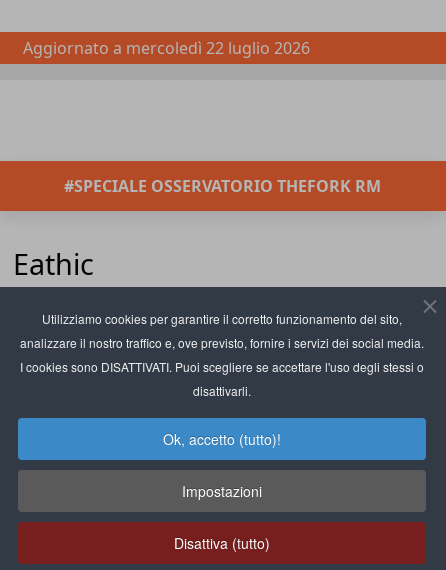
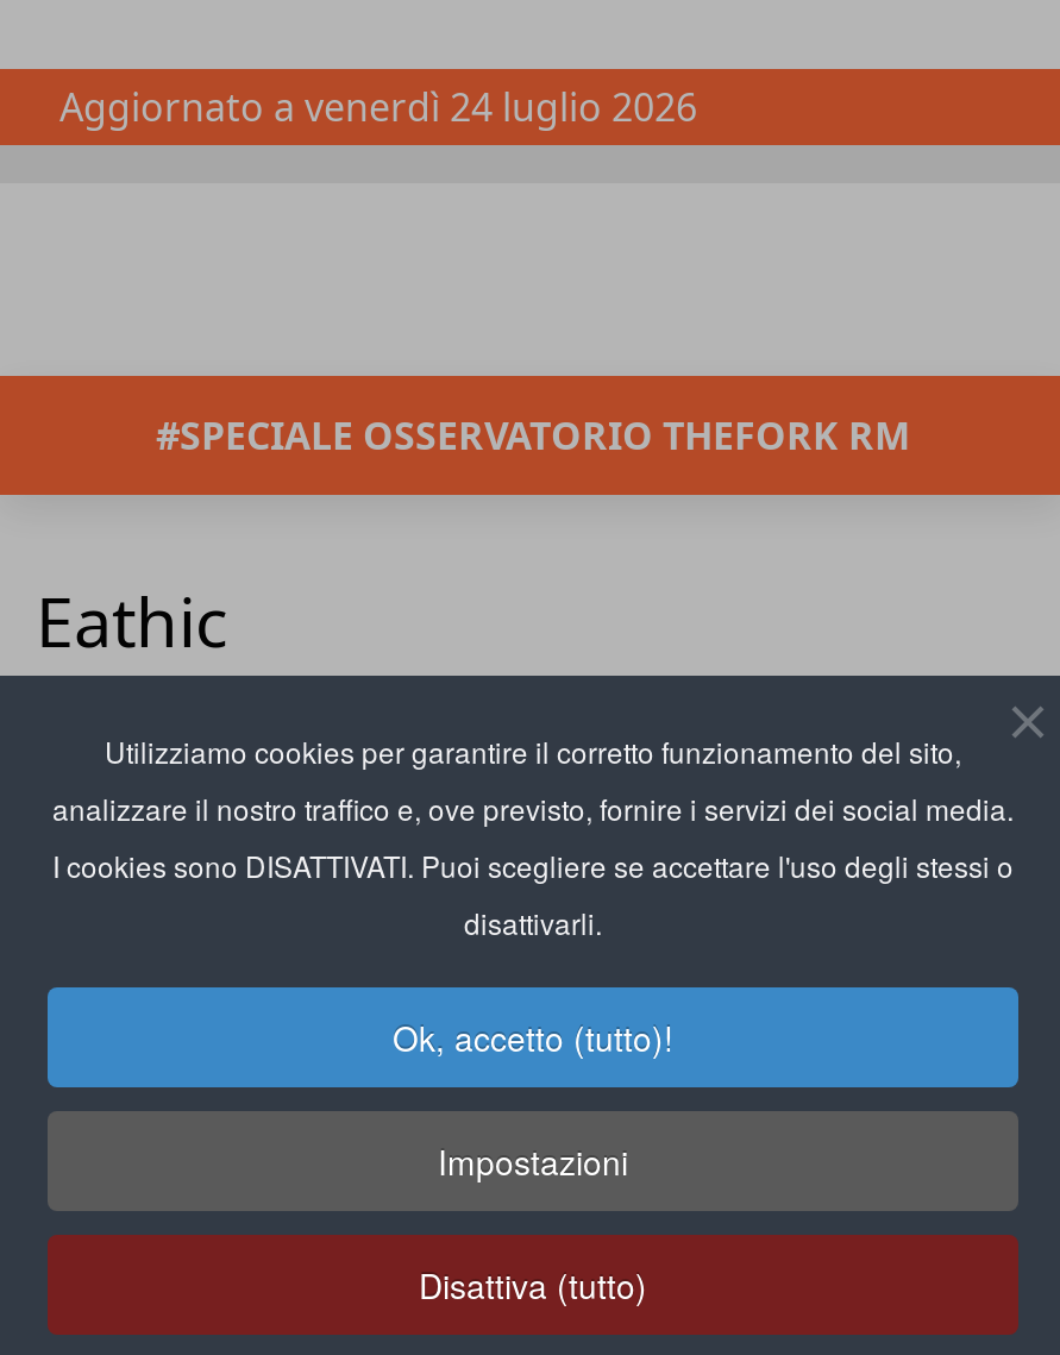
[23,37,310,59] Aggiornato a mercoledì 22 luglio 2026 -> [59,81,697,133] Aggiornato a venerdì 24 luglio 2026

